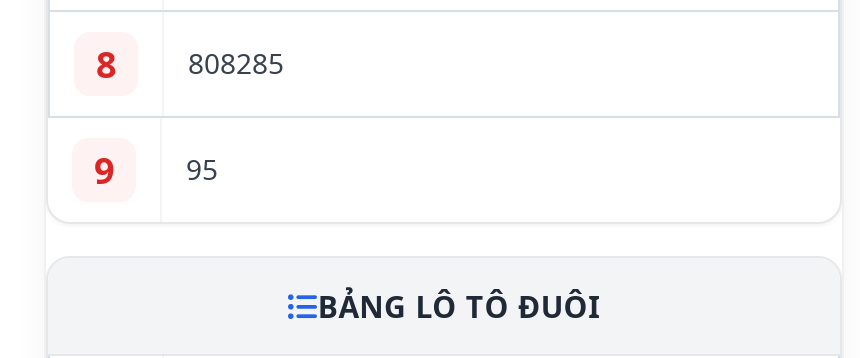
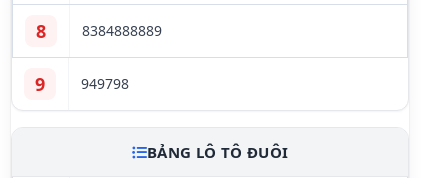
[96,40,284,88] 8 808285 -> [36,19,162,43] 8 8384888889
[94,146,218,194] 9 95 -> [35,72,129,96] 9 949798

